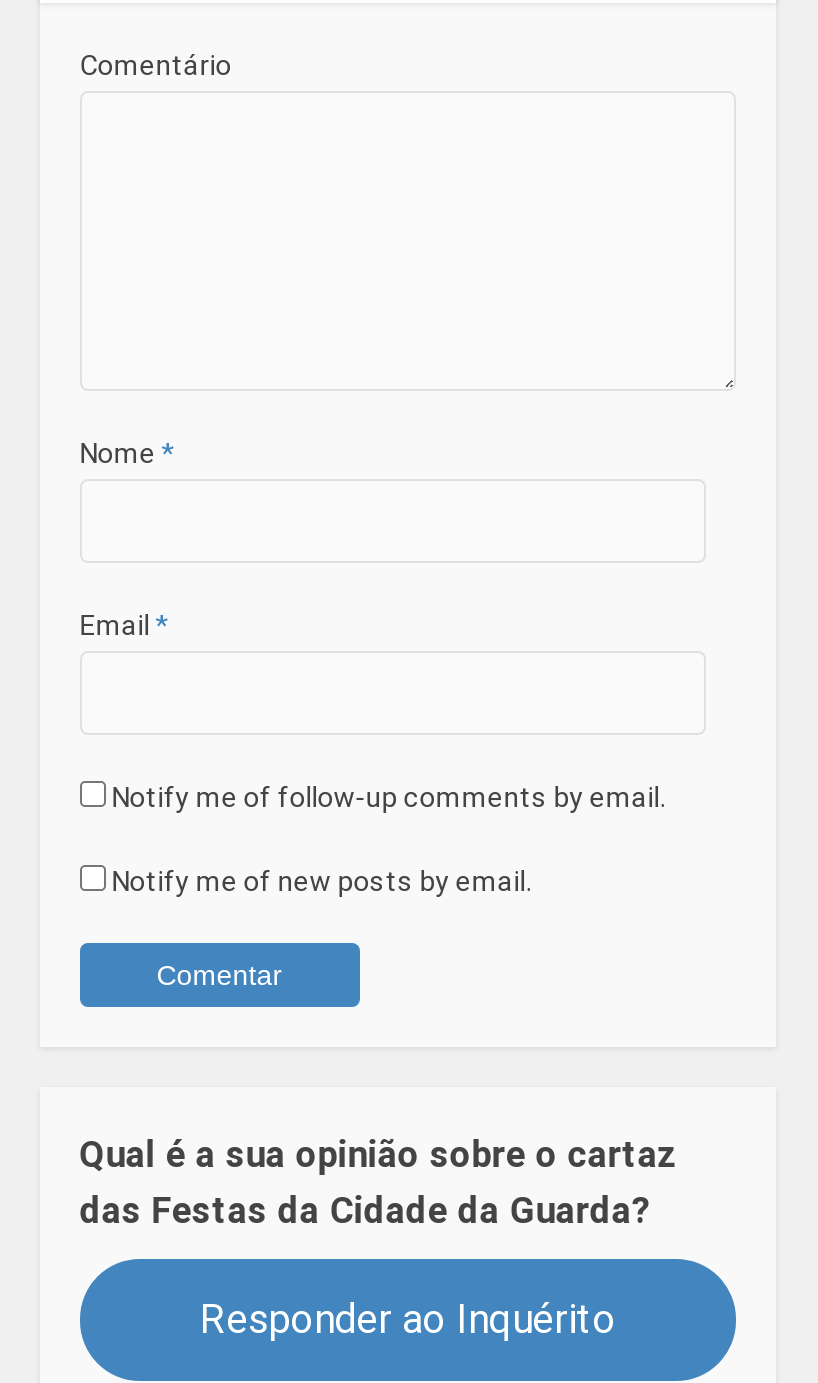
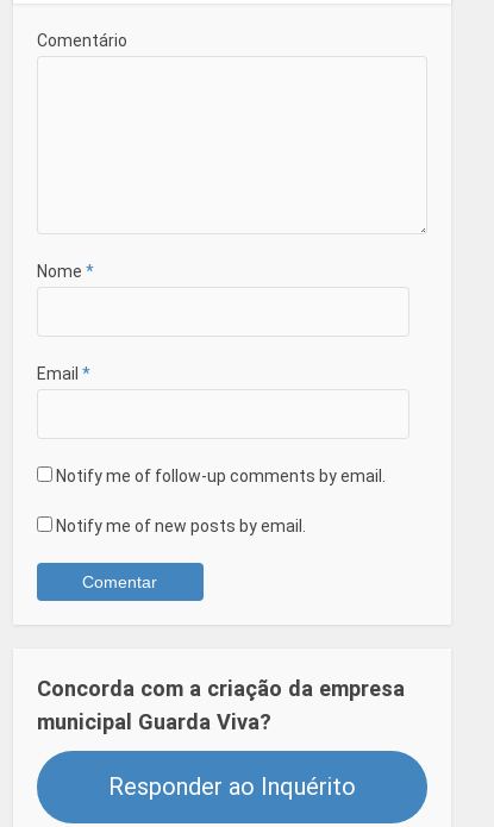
[79,1132,677,1230] Qual é a sua opinião sobre o cartaz | das Festas da Cidade da Guarda? -> [37,675,404,734] Concorda com a criação da empresa | municipal Guarda Viva?

